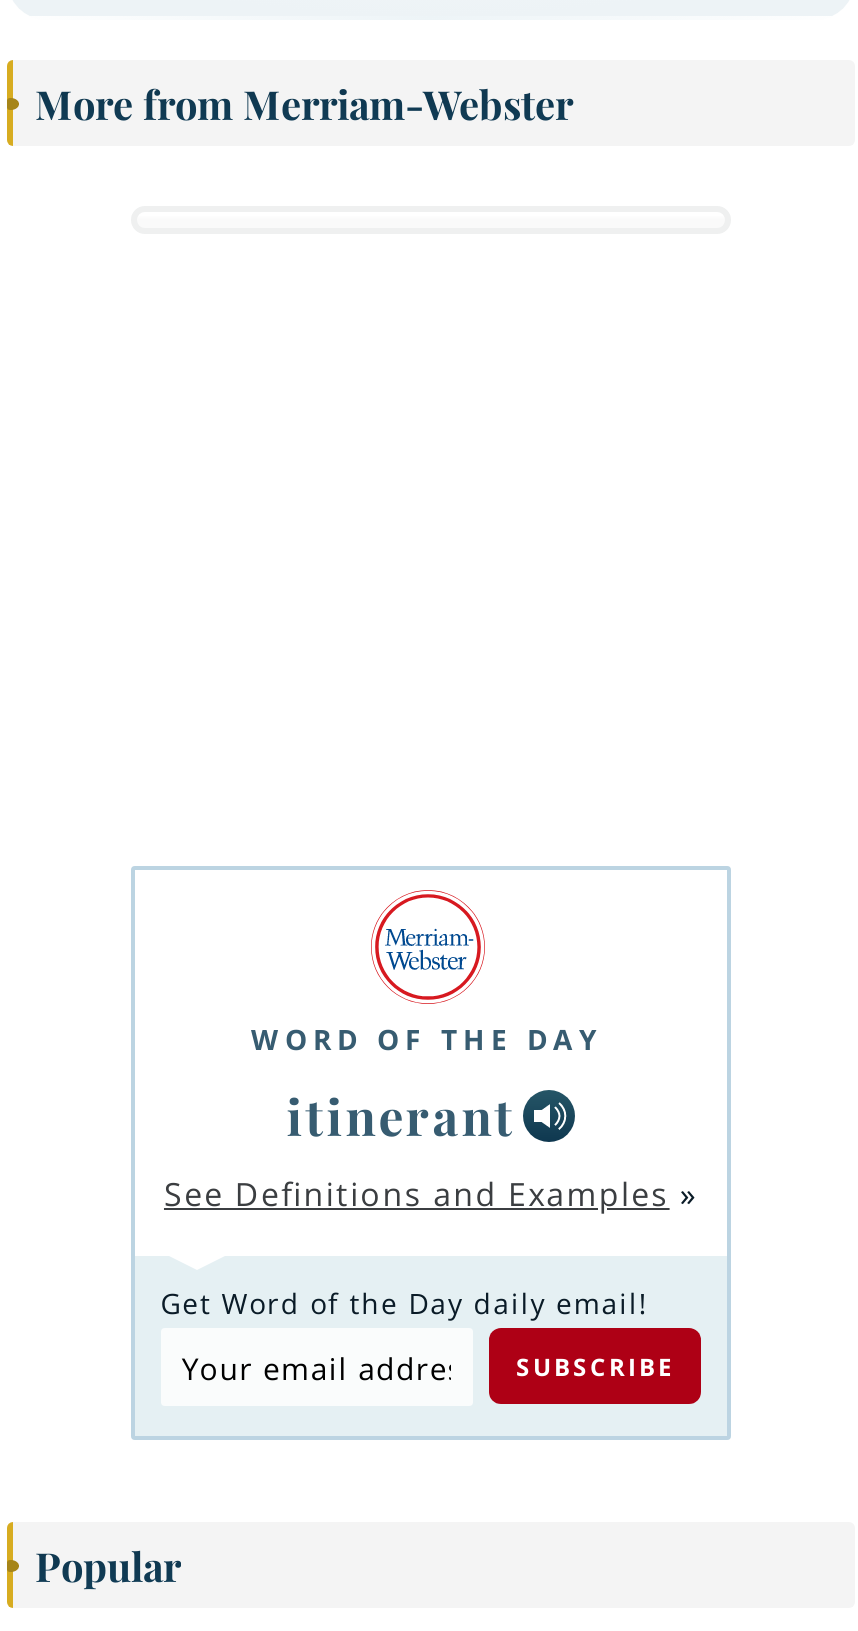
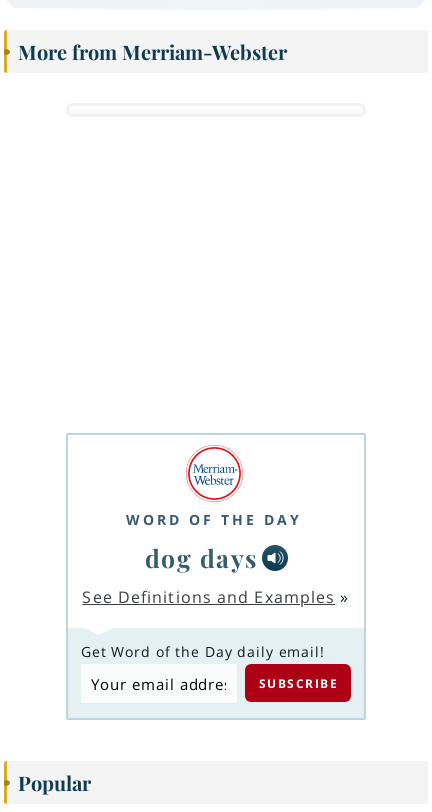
[287,1082,515,1148] itinerant -> [144,541,257,574] dog days

